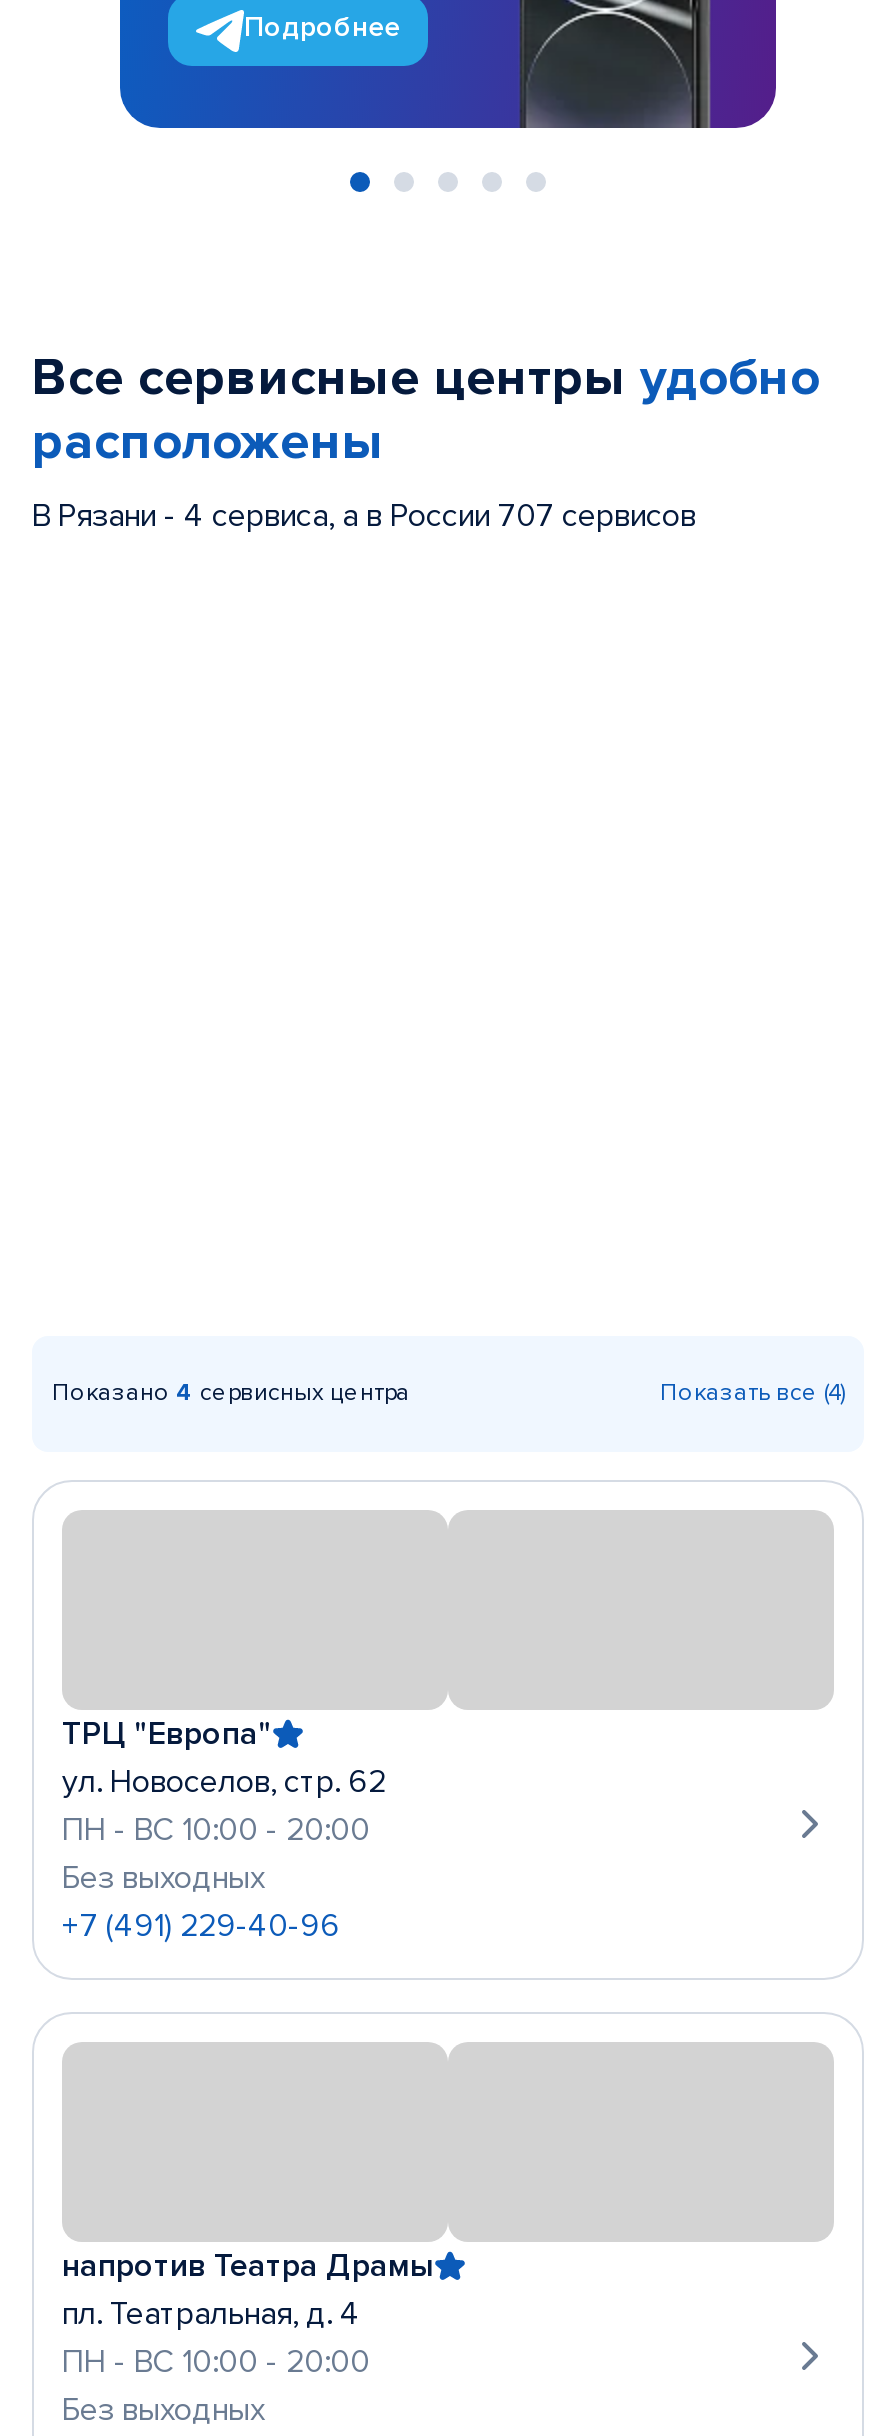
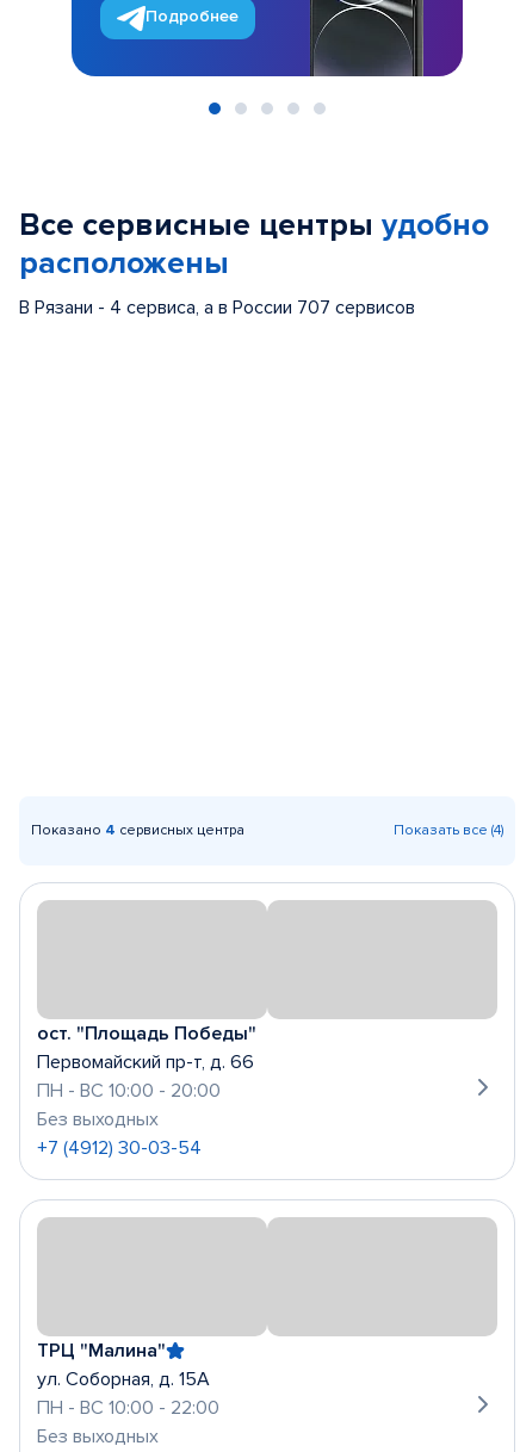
[62,1714,386,1802] ТРЦ "Европа" | ул. Новоселов, стр. 62 -> [37,1022,256,1074] ост. "Площадь Победы" | Первомайский пр-т, д. 66
[62,1906,340,1946] +7 (491) 229-40-96 -> [37,1136,202,1160] +7 (4912) 30-03-54
[62,2246,434,2382] напротив Театра Драмы | пл. Театральная, д. 4 | ПН - ВС 10:00 - 20:00 -> [37,1339,219,1420] ТРЦ "Малина" | ул. Соборная, д. 15А | ПН - ВС 10:00 - 22:00

